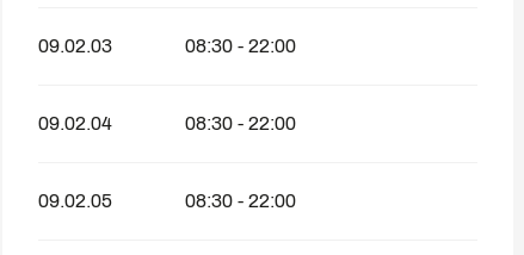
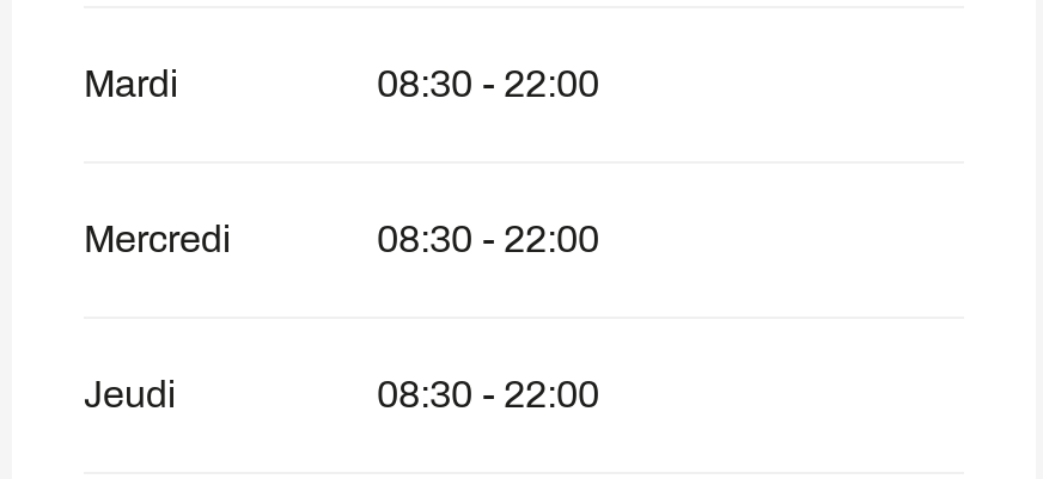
[38,36,112,56] 09.02.03 -> [84,63,179,103] Mardi
[38,113,112,133] 09.02.04 -> [84,218,232,259] Mercredi
[38,190,112,211] 09.02.05 -> [84,373,177,414] Jeudi

